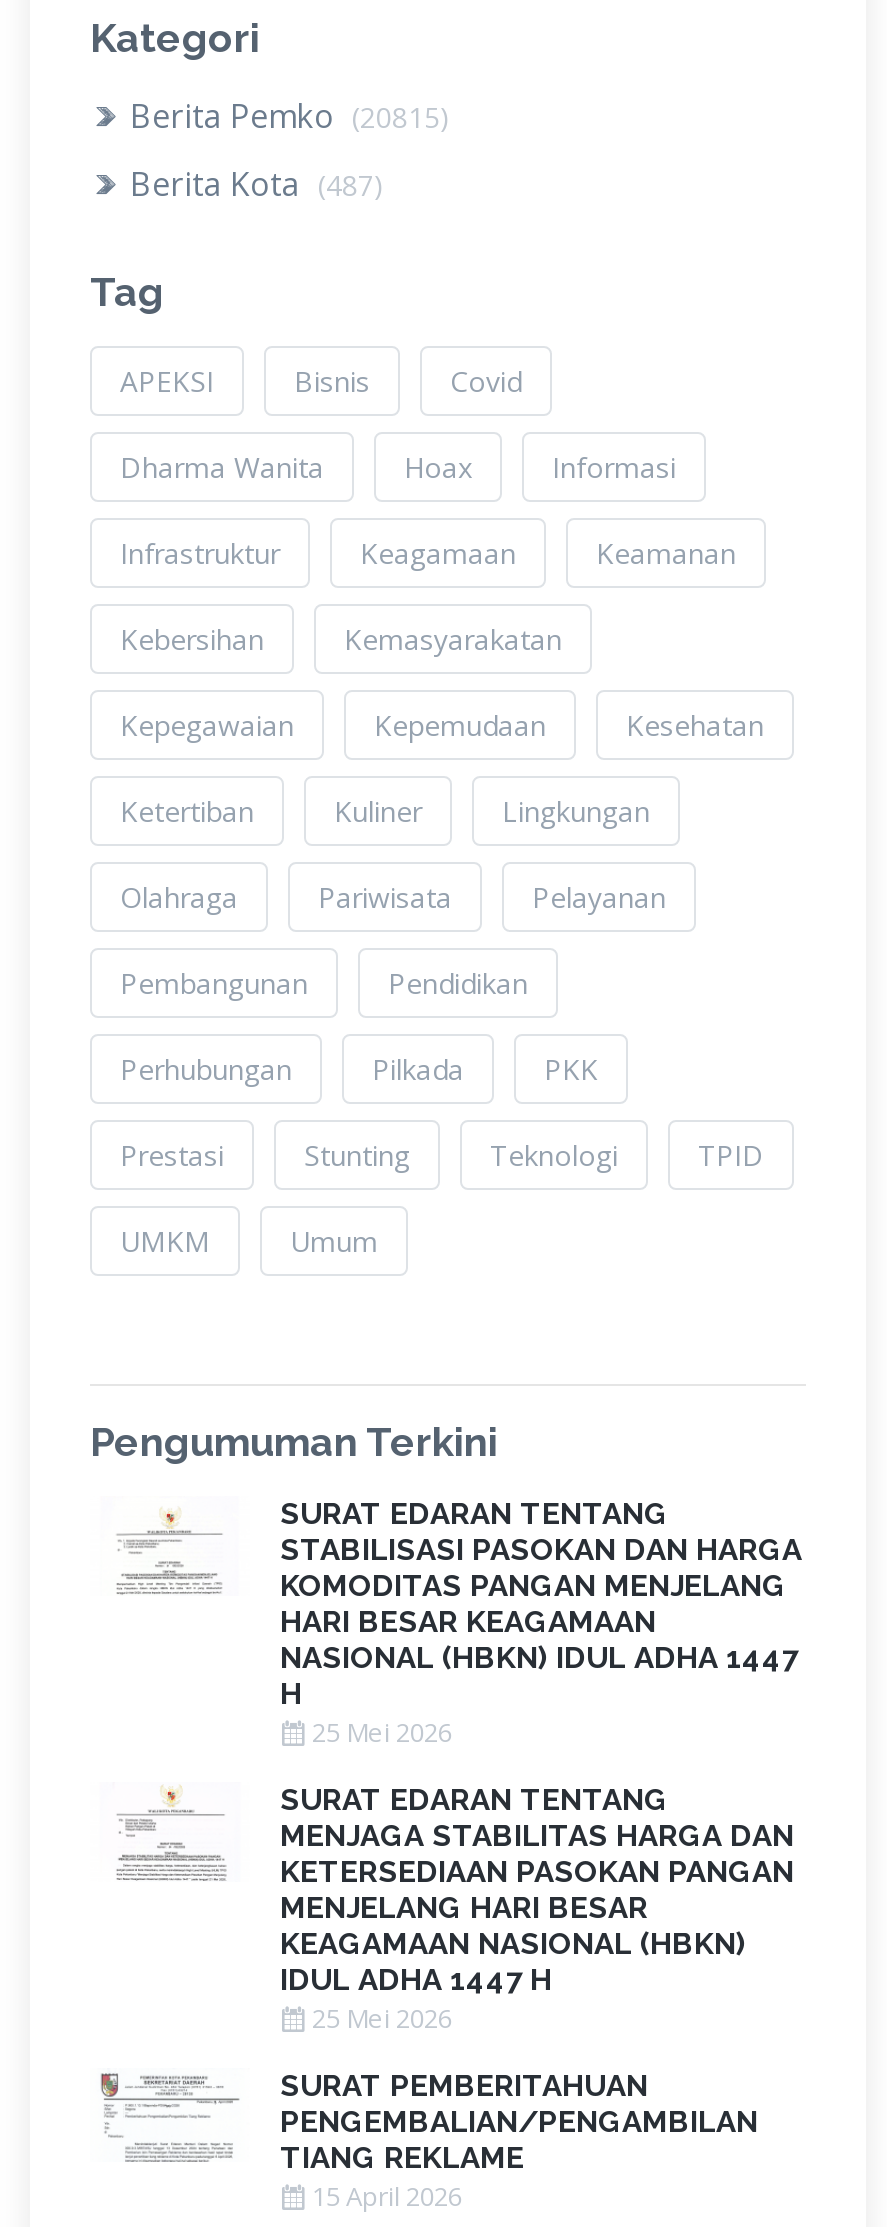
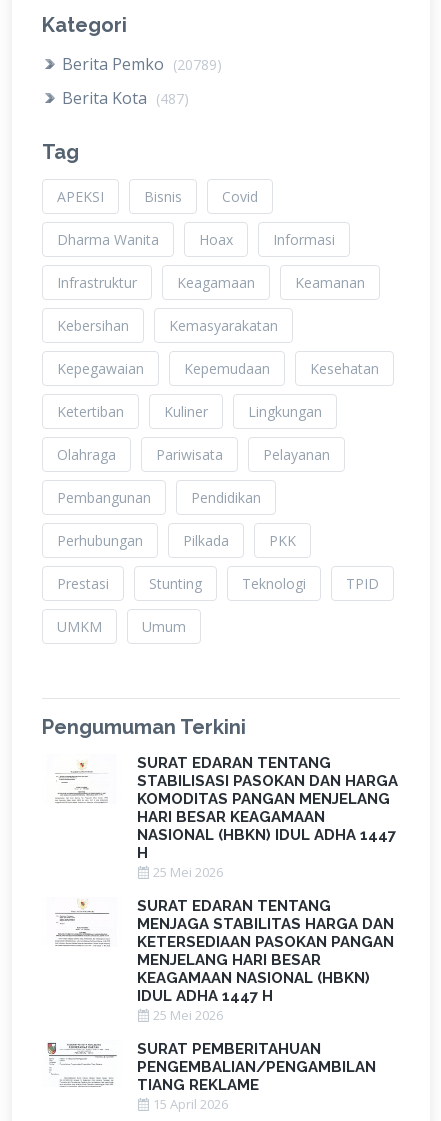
[122,94,450,138] Berita Pemko (20815) -> [58,53,222,75] Berita Pemko (20789)

